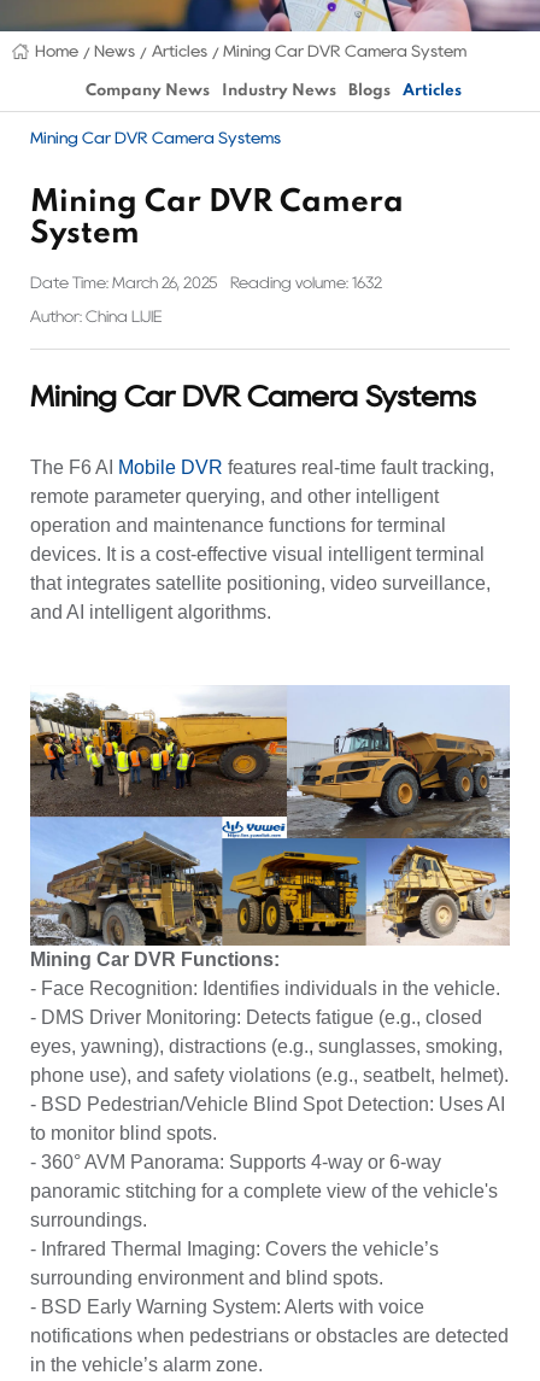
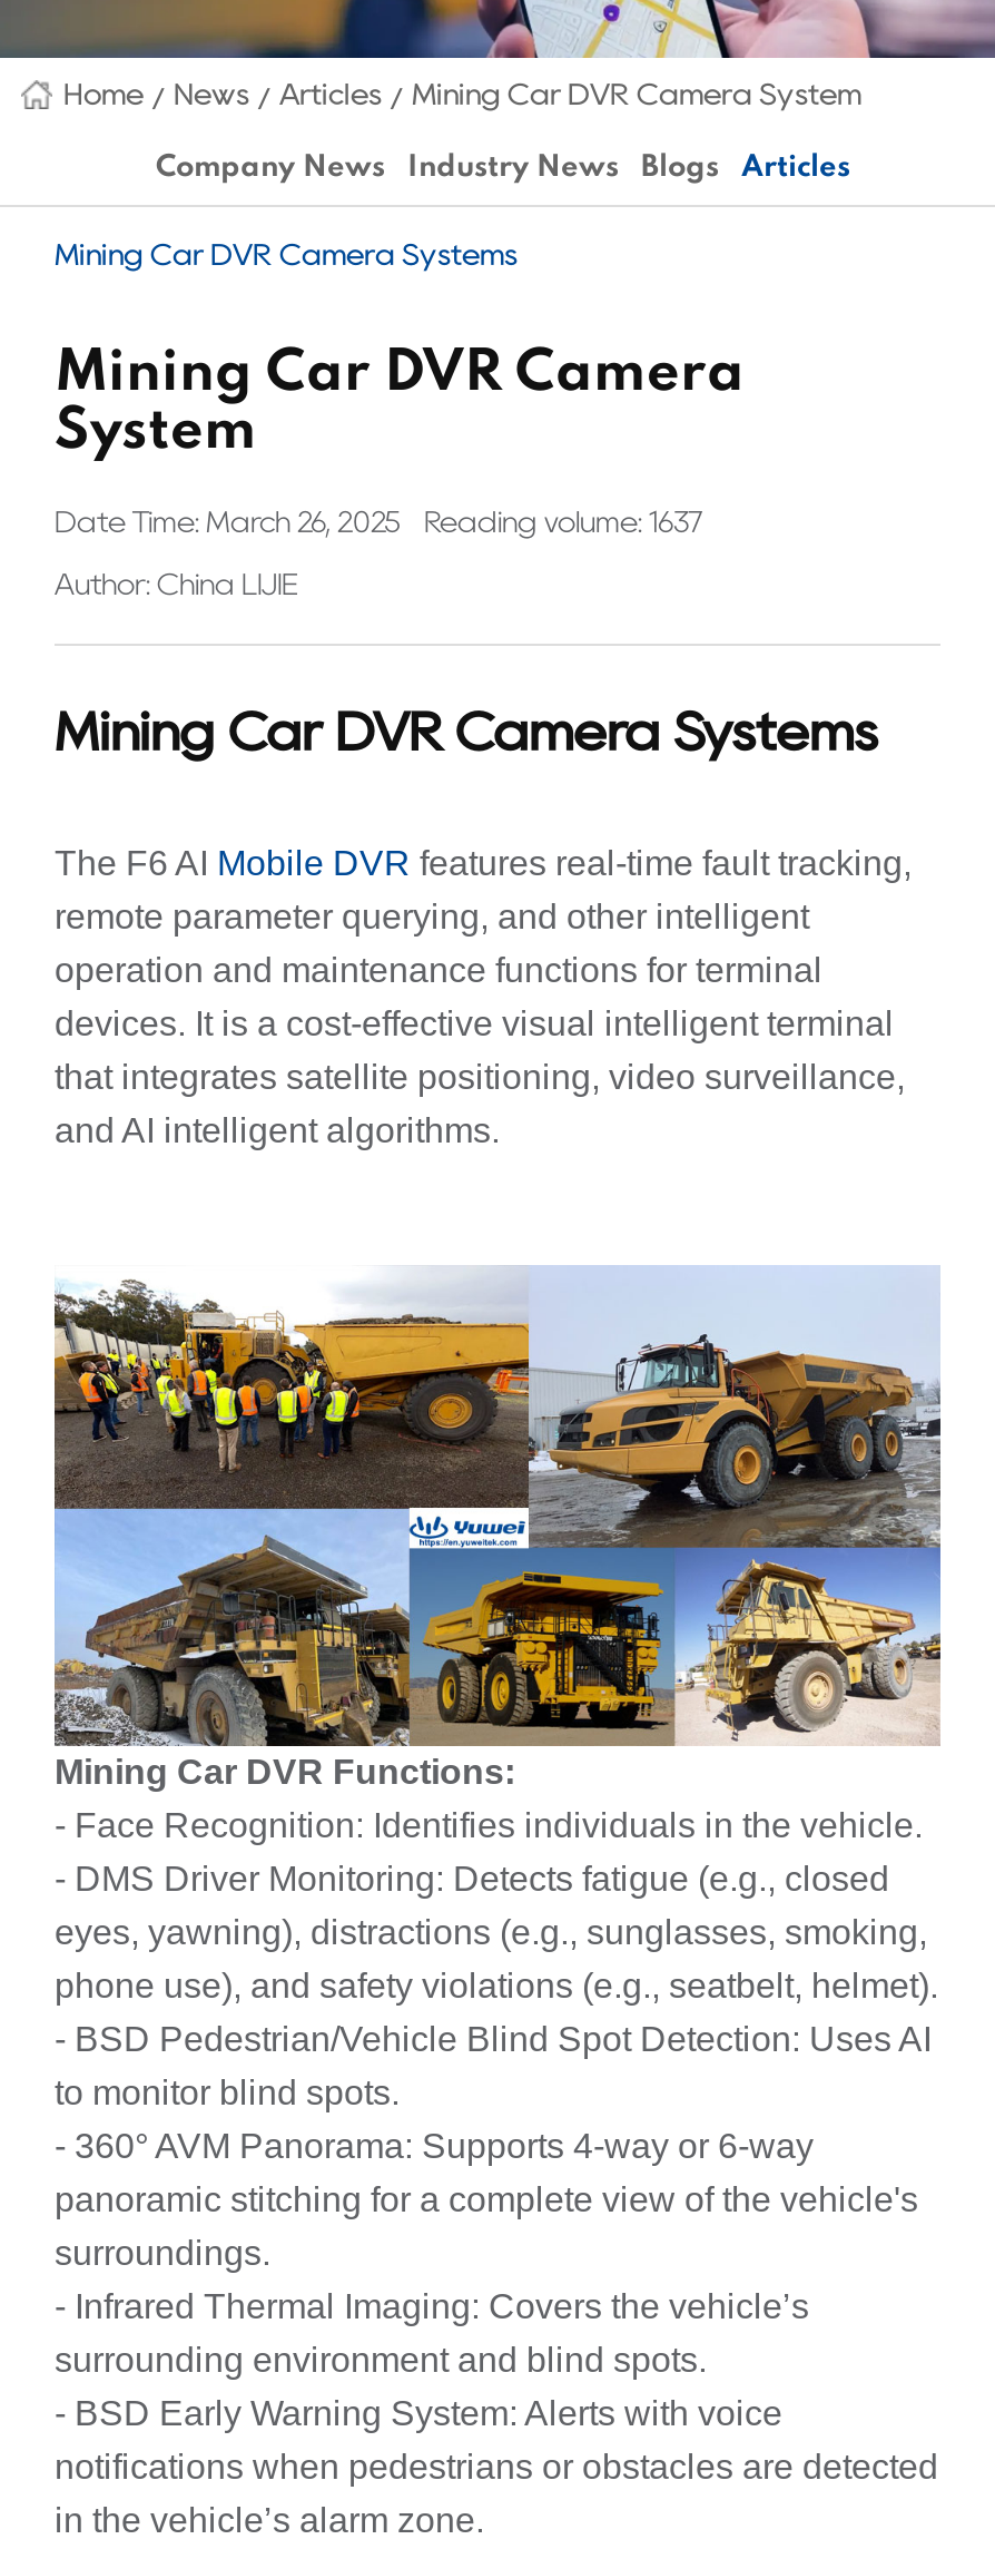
[230,275,382,289] Reading volume: 1632 -> [424,507,702,534] Reading volume: 1637

